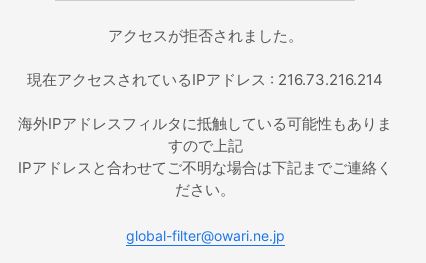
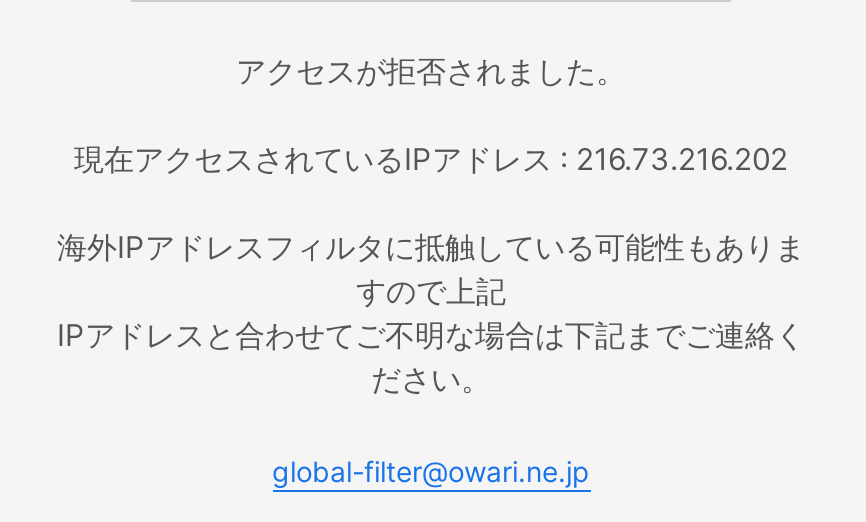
[27,70,383,89] 現在アクセスされているIPアドレス : 216.73.216.214 -> [74,140,788,178] 現在アクセスされているIPアドレス : 216.73.216.202

